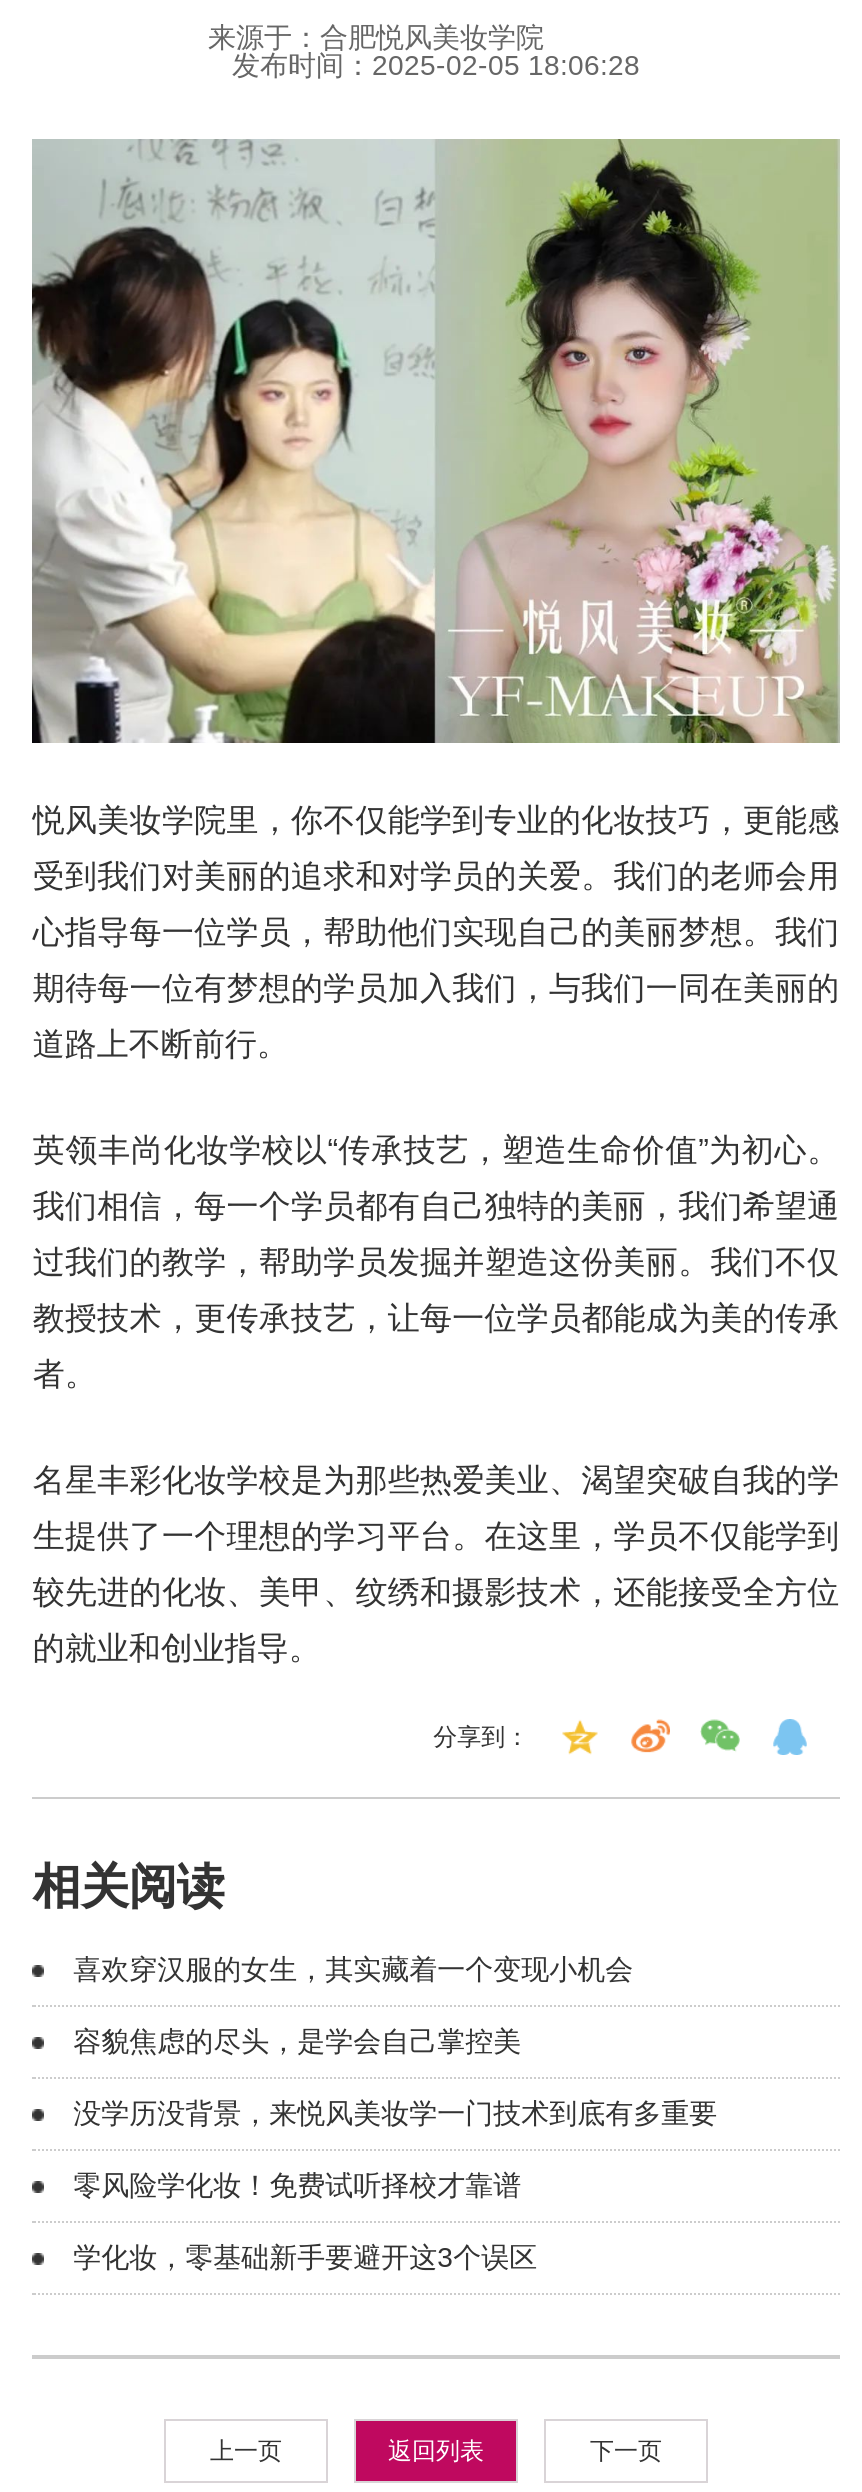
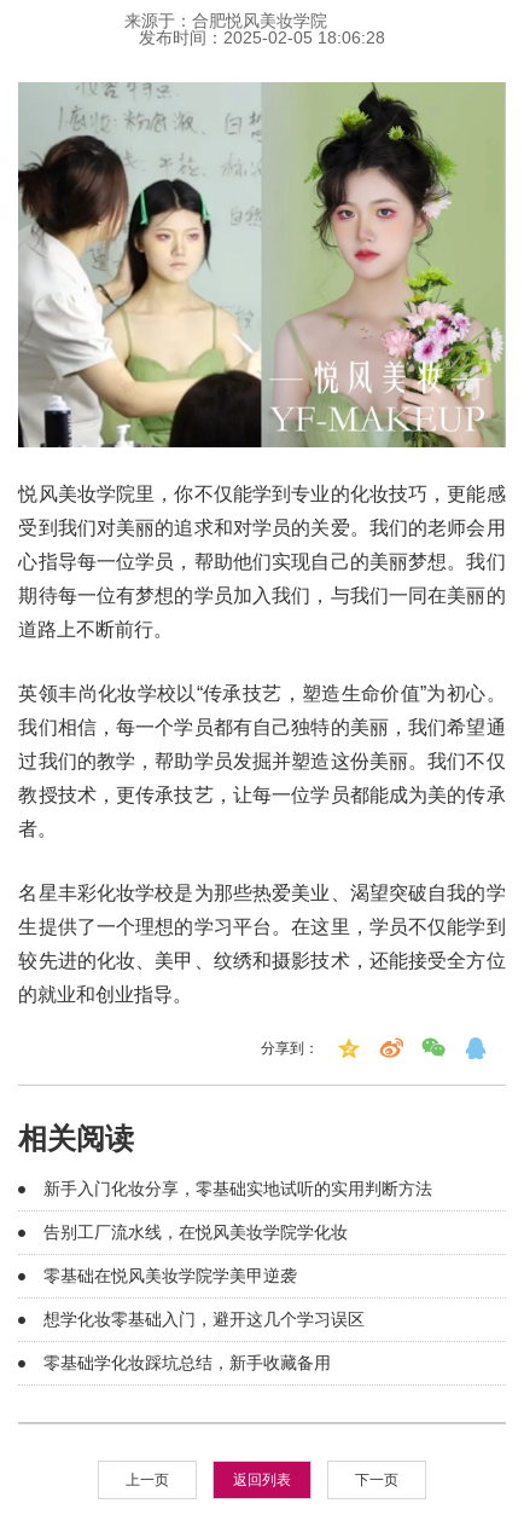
[73,1953,633,1985] 喜欢穿汉服的女生，其实藏着一个变现小机会 -> [43,1179,432,1198] 新手入门化妆分享，零基础实地试听的实用判断方法
[73,2025,521,2057] 容貌焦虑的尽头，是学会自己掌控美 -> [43,1222,347,1242] 告别工厂流水线，在悦风美妆学院学化妆
[73,2097,717,2129] 没学历没背景，来悦风美妆学一门技术到底有多重要 -> [43,1266,297,1285] 零基础在悦风美妆学院学美甲逆袭
[73,2169,521,2201] 零风险学化妆！免费试听择校才靠谱 -> [43,1309,364,1329] 想学化妆零基础入门，避开这几个学习误区
[73,2241,537,2273] 学化妆，零基础新手要避开这3个误区‌ -> [43,1353,330,1372] 零基础学化妆踩坑总结，新手收藏备用

